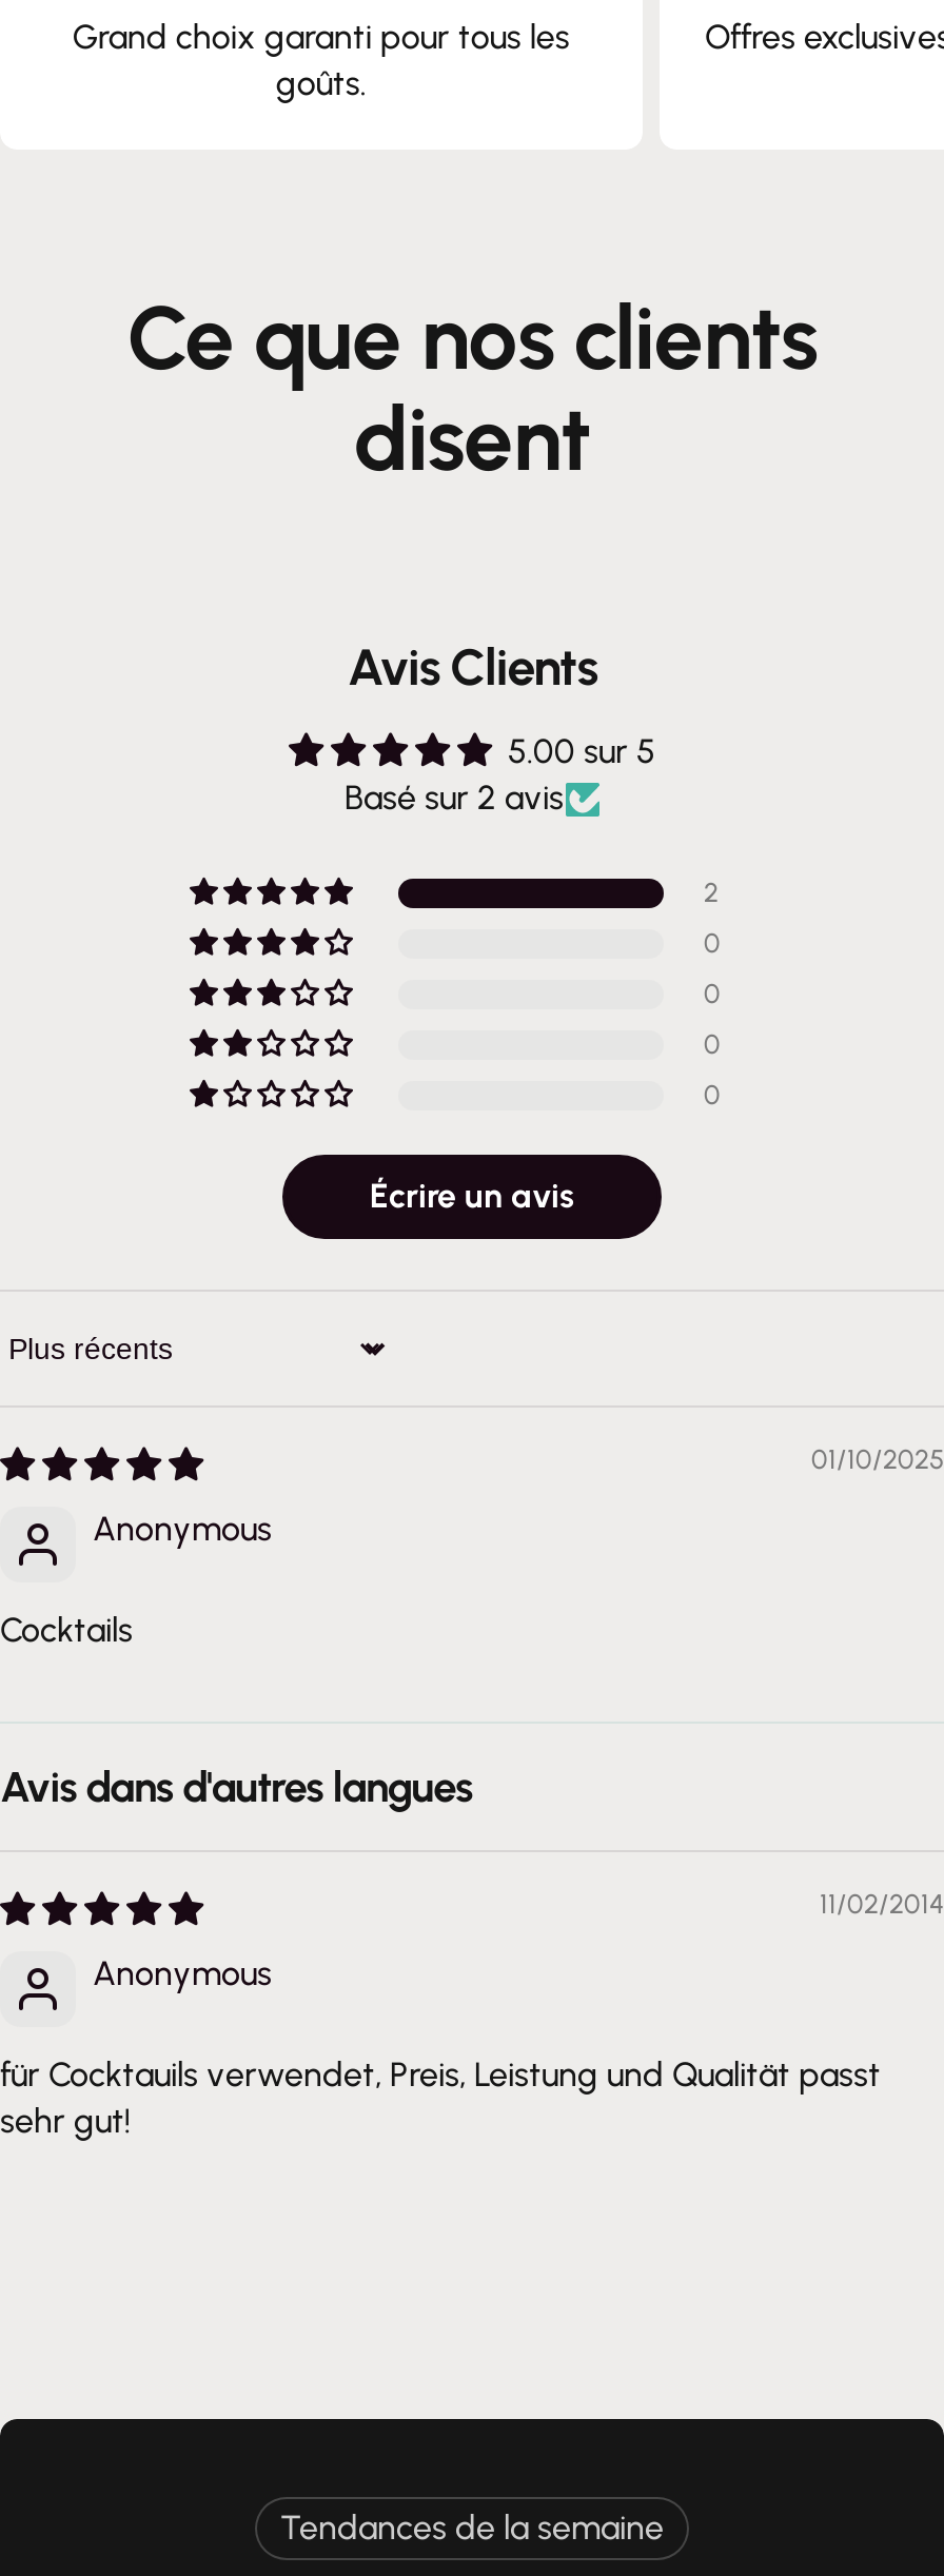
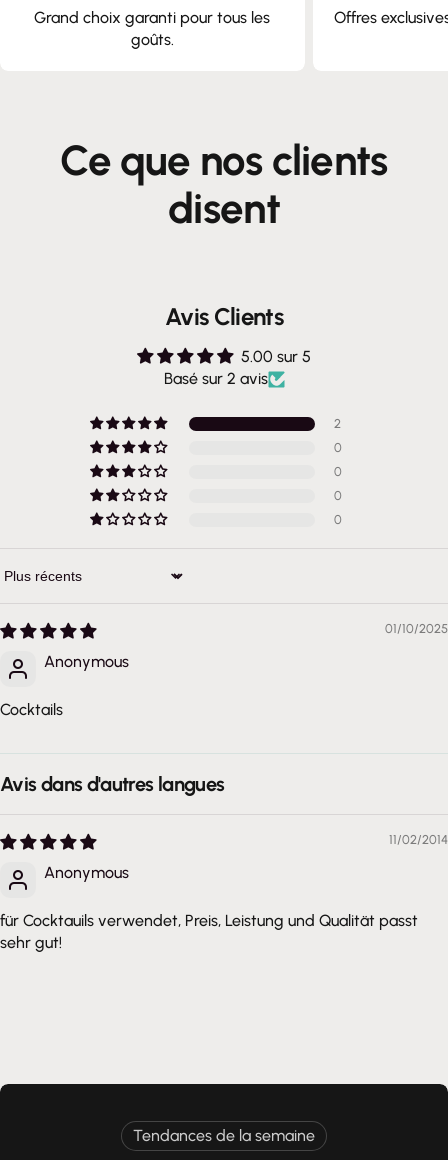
[370,1176,574,1216] Écrire un avis -> none

